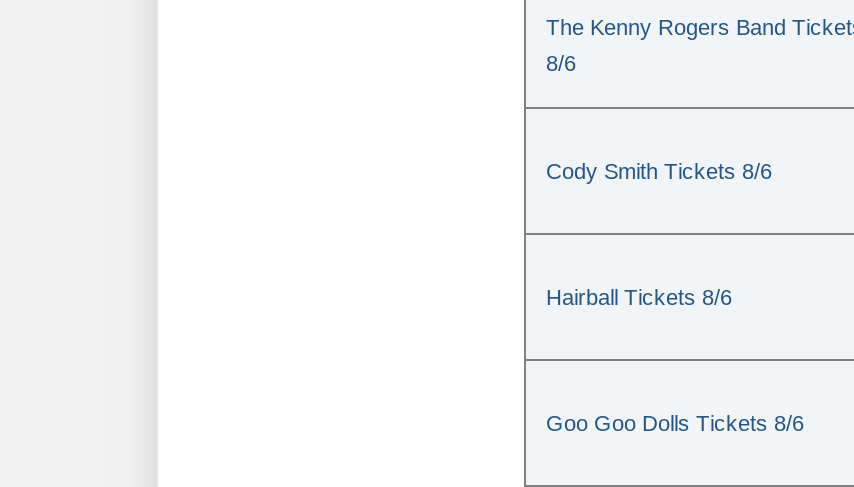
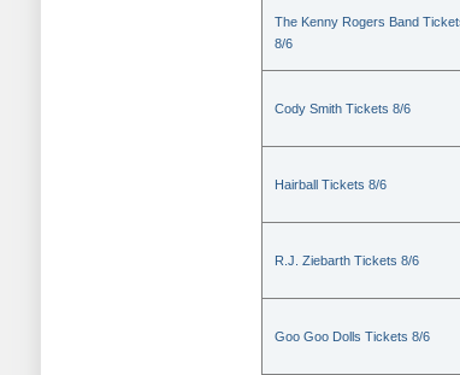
none -> [275,253,419,268] R.J. Ziebarth Tickets 8/6

